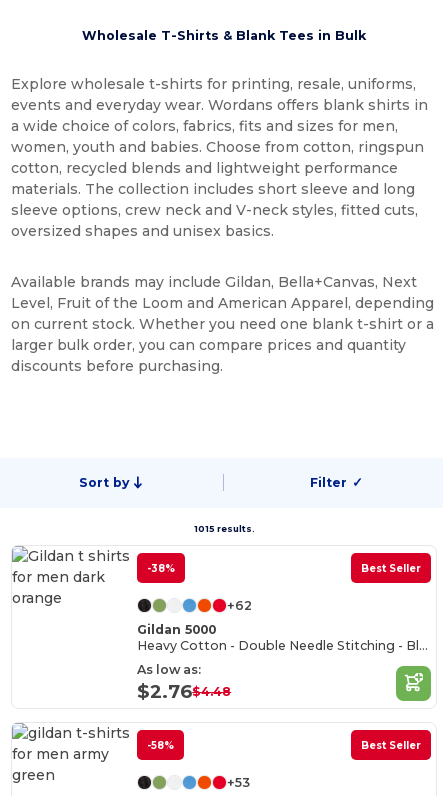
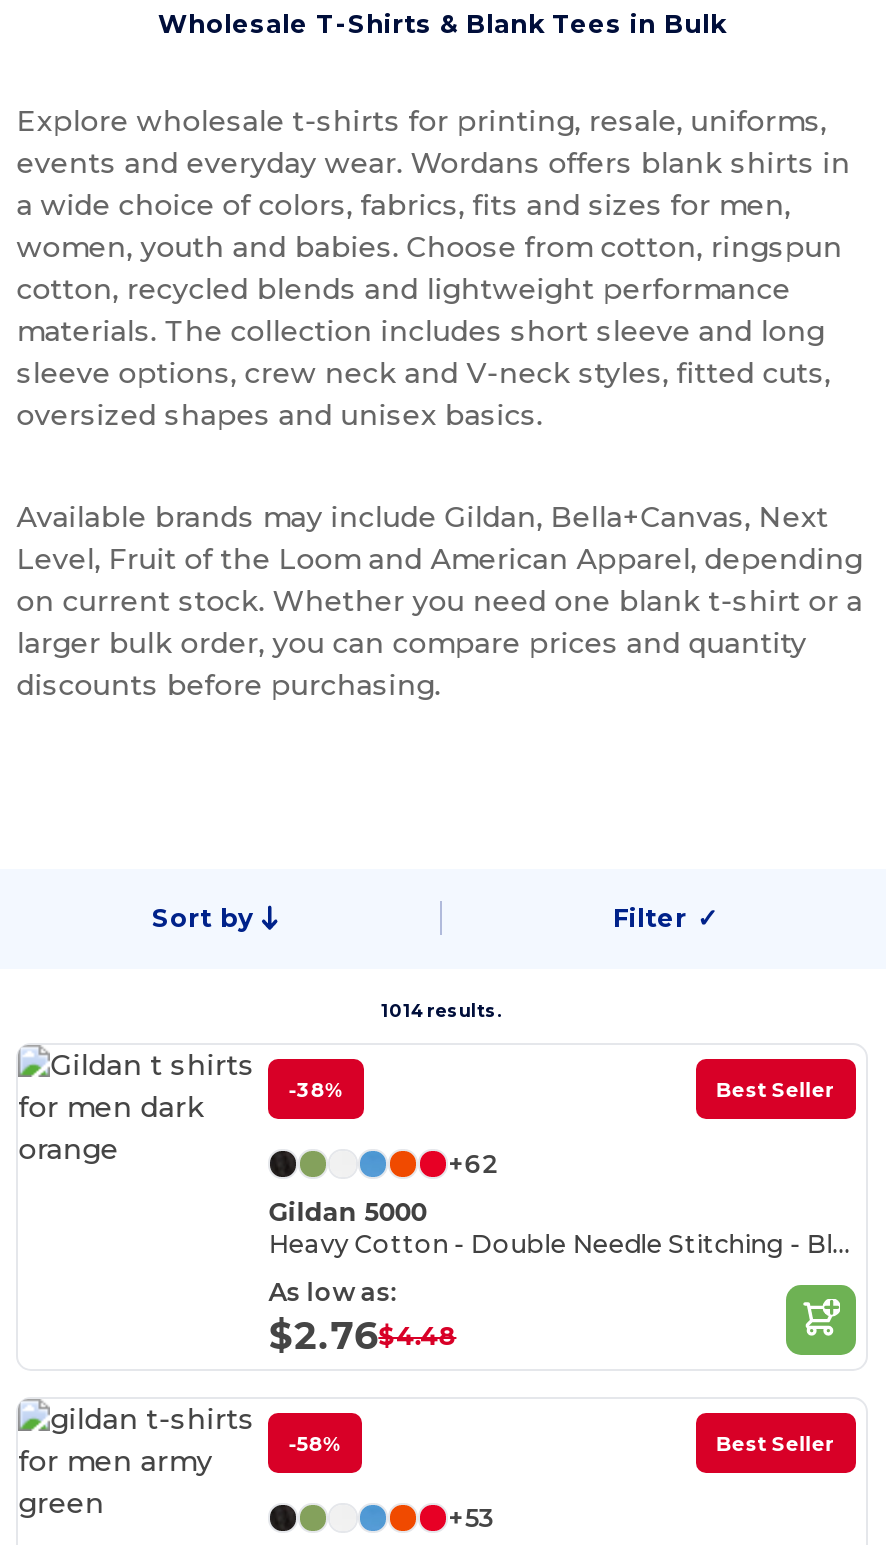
[193,523,254,533] 1015 results. -> [381,1000,503,1020] 1014 results.

